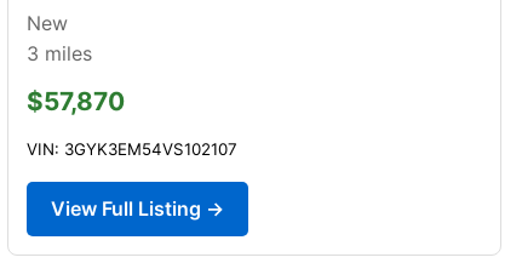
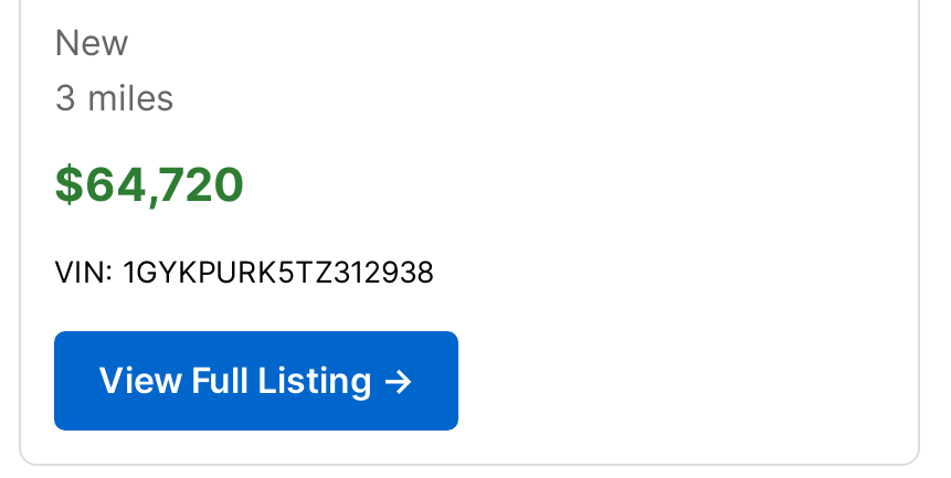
[27,86,125,116] $57,870 -> [54,157,244,212] $64,720
[27,139,237,159] VIN: 3GYK3EM54VS102107 -> [54,254,434,289] VIN: 1GYKPURK5TZ312938

